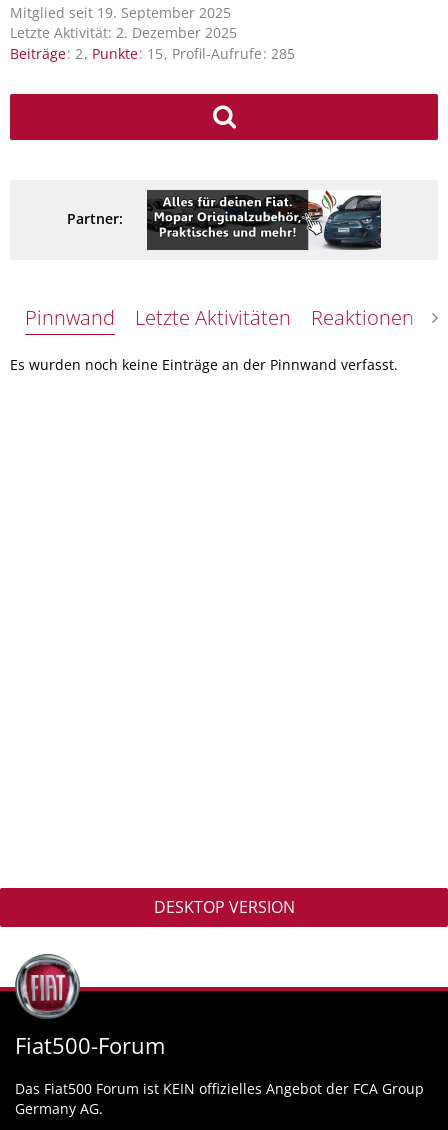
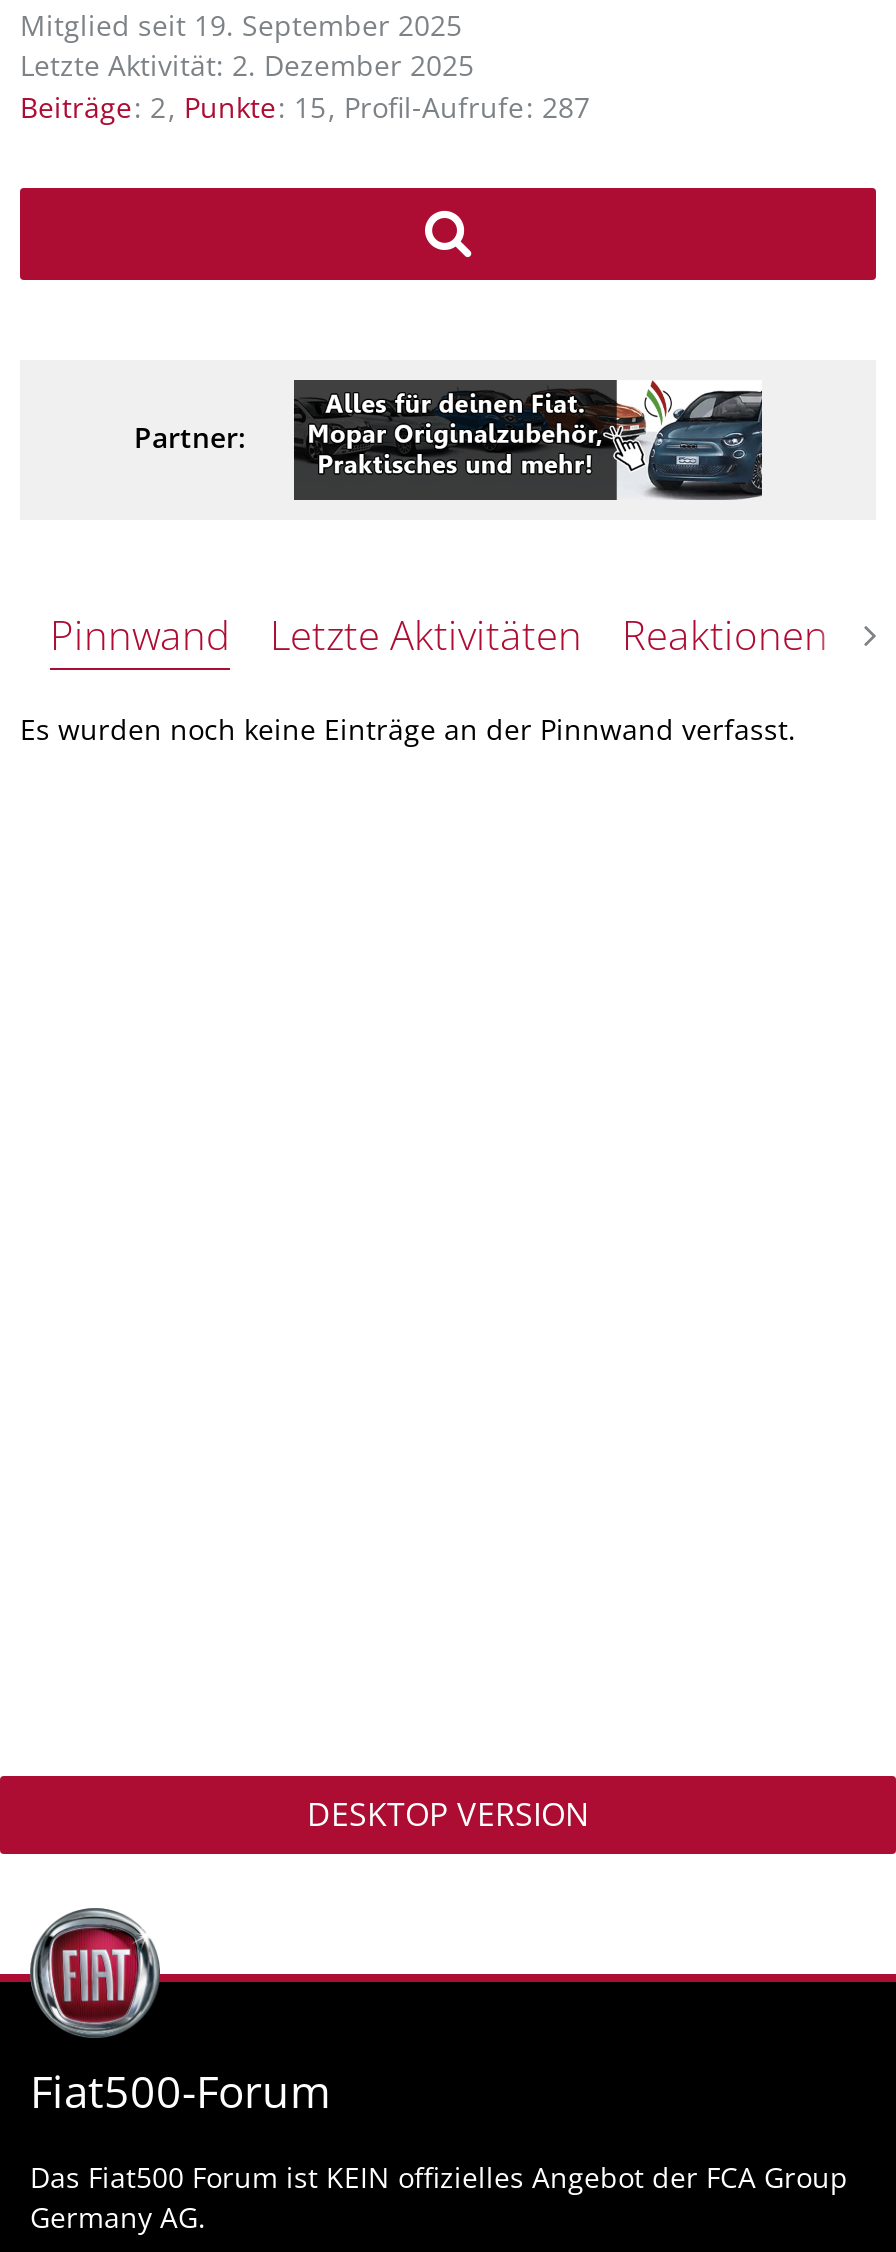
[10,44,295,63] Beiträge 2 Punkte 15 Profil-Aufrufe 285 -> [20,88,590,126] Beiträge 2 Punkte 15 Profil-Aufrufe 287

